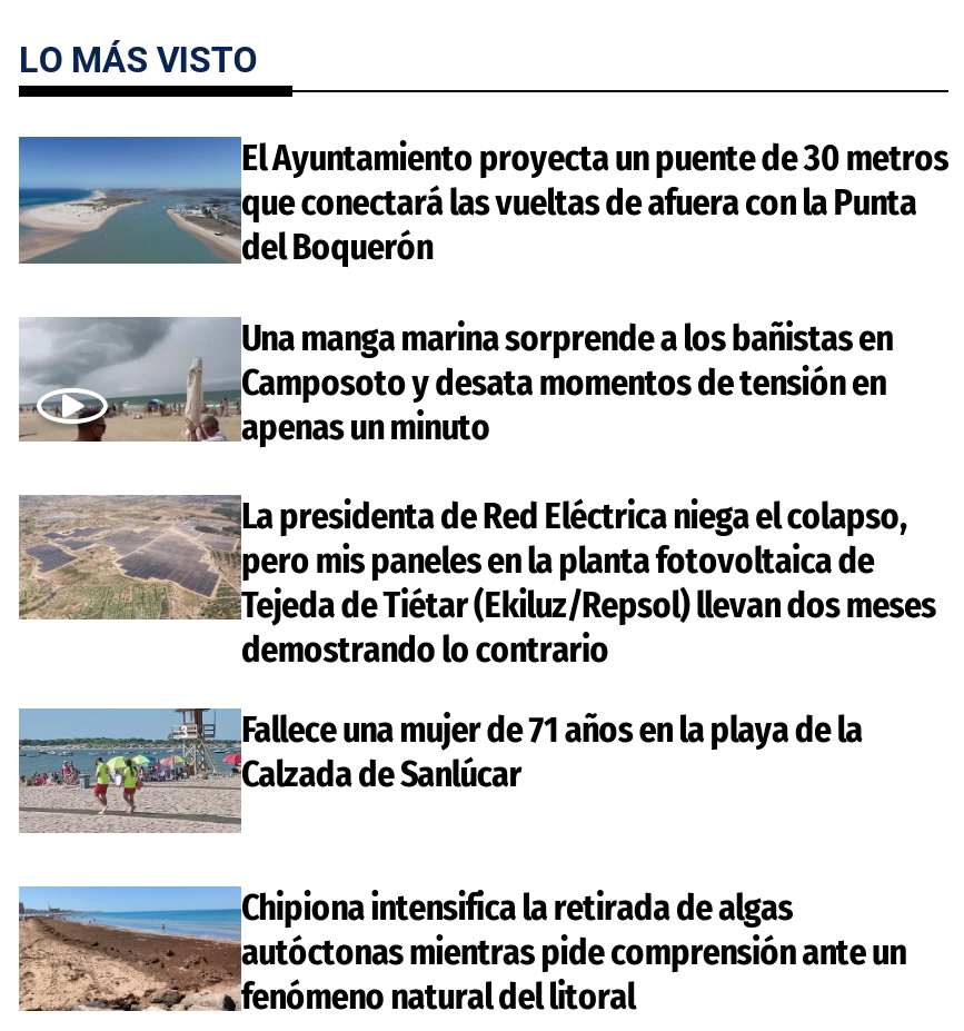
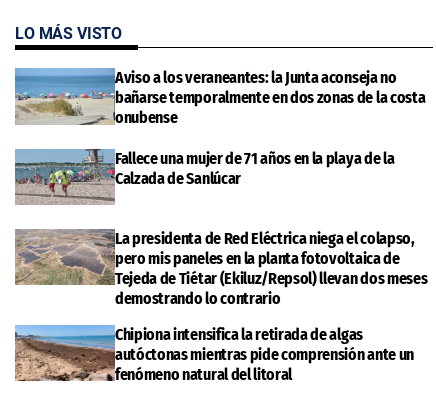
[17,137,948,269] [image] | El Ayuntamiento proyecta un puente de 30 metros | que conectará las vueltas de afuera con la Punta | del Boquerón -> [15,68,425,127] [image] | Aviso a los veraneantes: la Junta aconseja no | bañarse temporalmente en dos zonas de la costa | onubense
[21,317,210,442] [image] -> [15,148,101,204] [image]
[241,316,893,447] Una manga marina sorprende a los bañistas en | Camposoto y desata momentos de tensión en | apenas un minuto -> none
moved [241,708,862,795] -> [115,149,394,188]: Fallece una mujer de 71 años en la playa de la | Calzada de Sanlúcar

